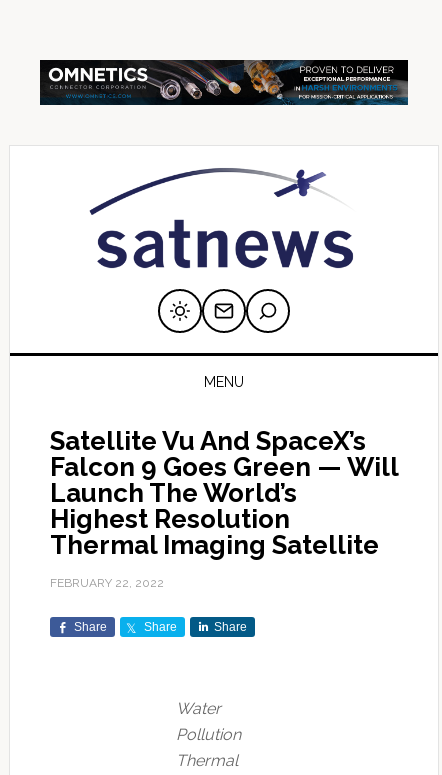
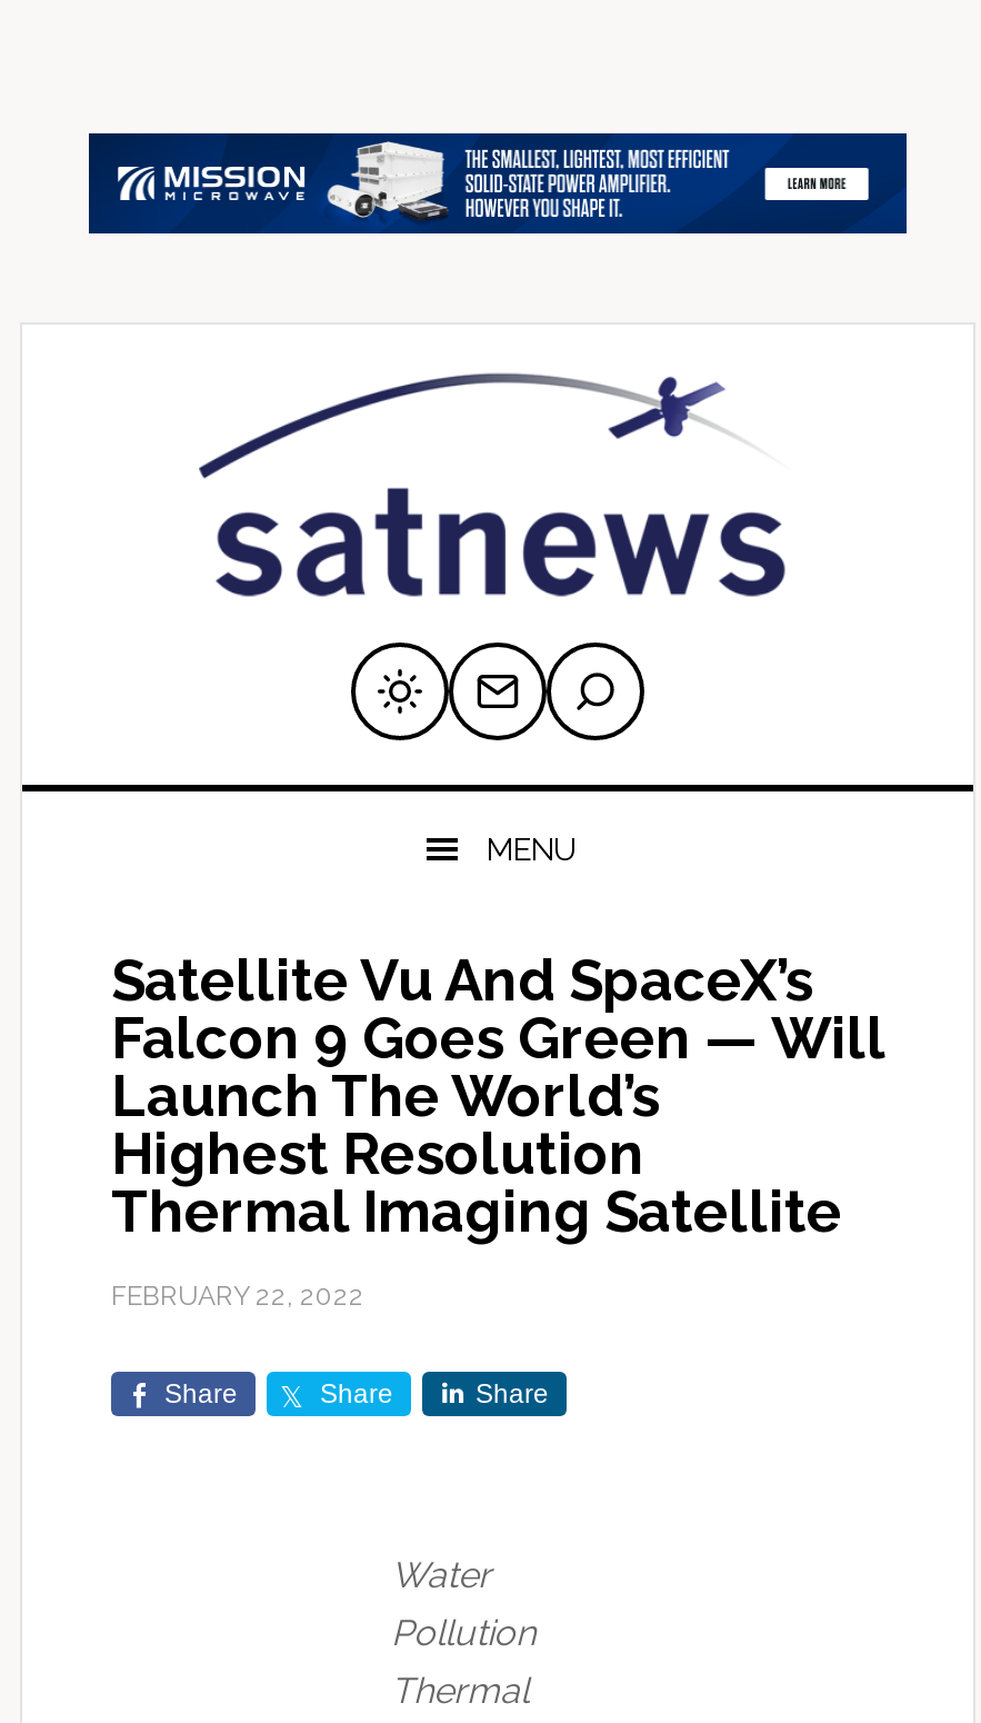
[40,59,409,106] [image] -> [89,131,909,236] [image]

